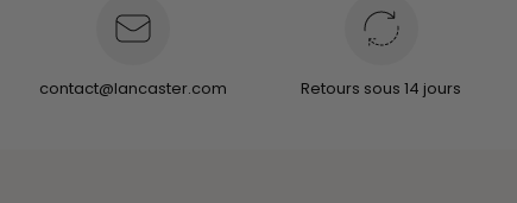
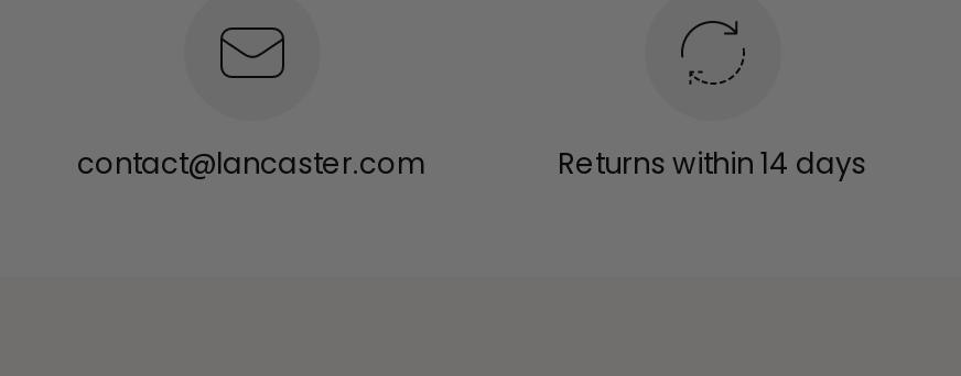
[301,77,461,100] Retours sous 14 jours -> [558,143,866,185] Returns within 14 days

